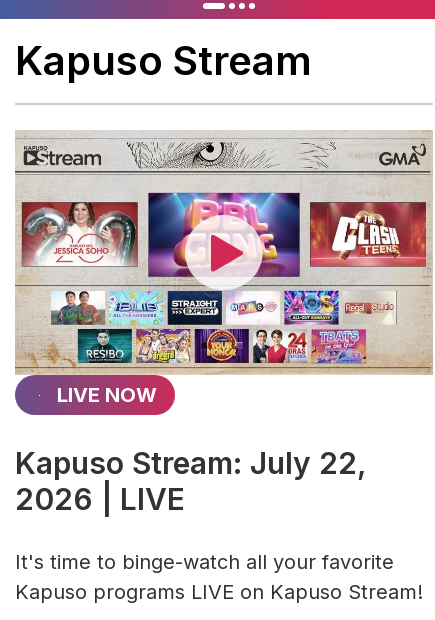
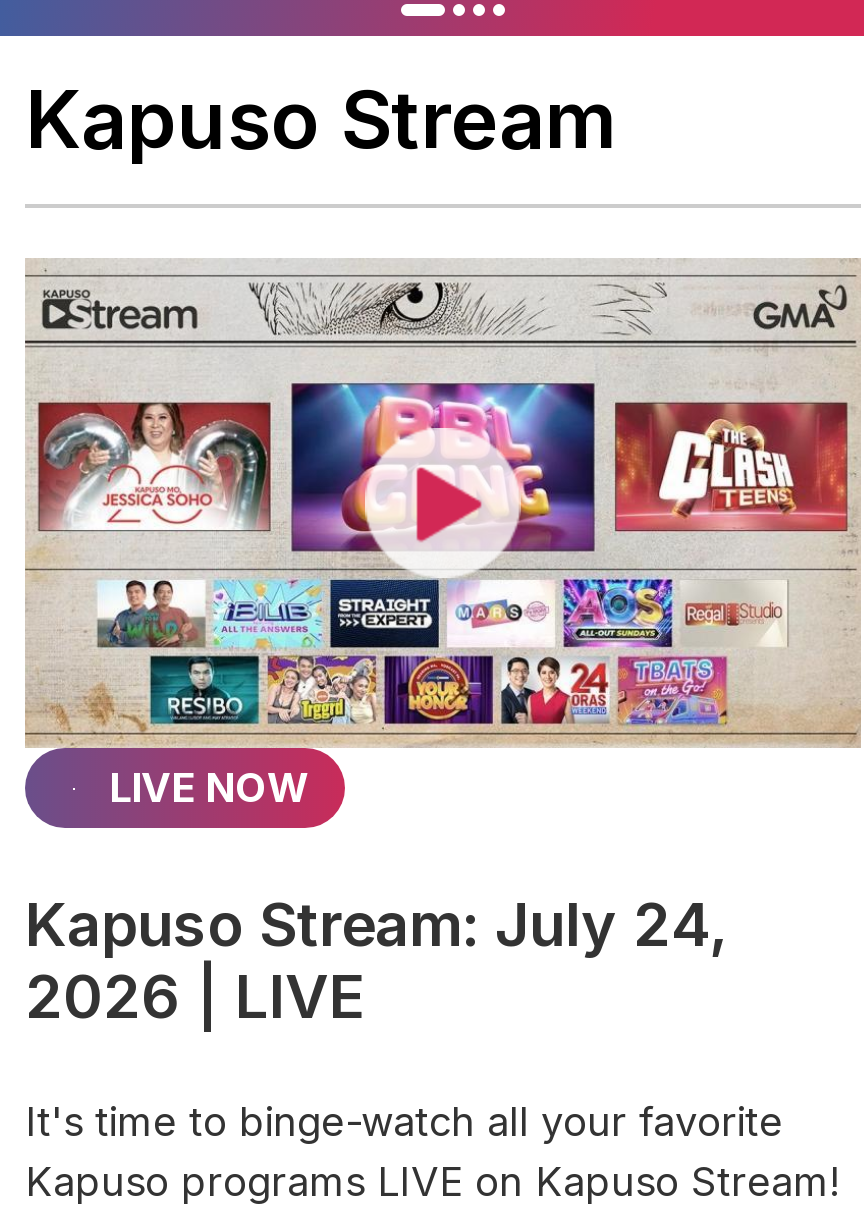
[15,445,366,481] Kapuso Stream: July 22, -> [25,888,727,960] Kapuso Stream: July 24,

